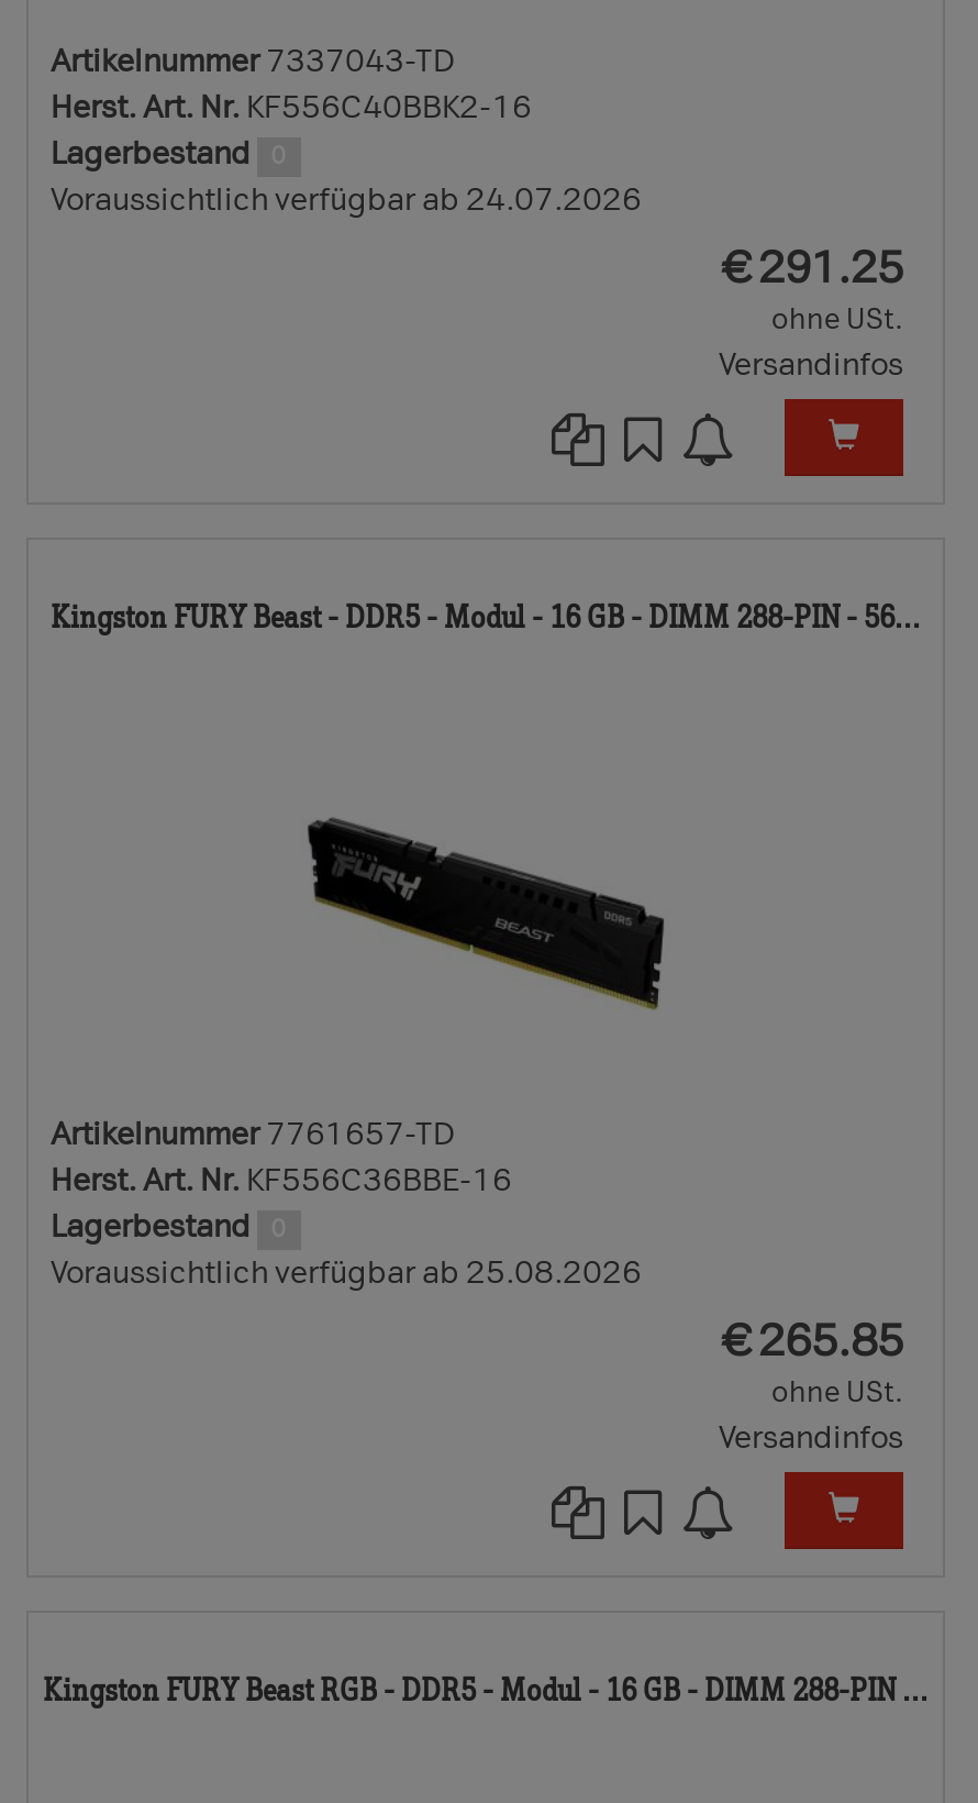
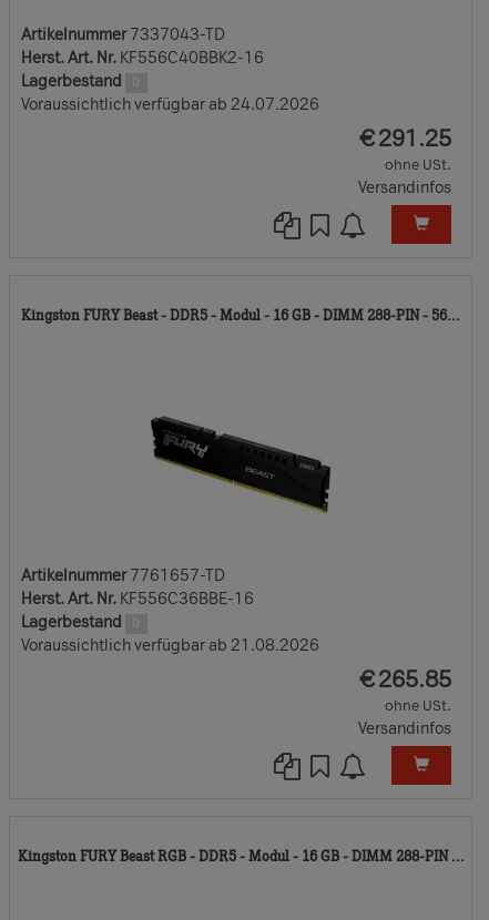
[51,1254,642,1292] Voraussichtlich verfügbar ab 25.08.2026 -> [21,636,319,655] Voraussichtlich verfügbar ab 21.08.2026

